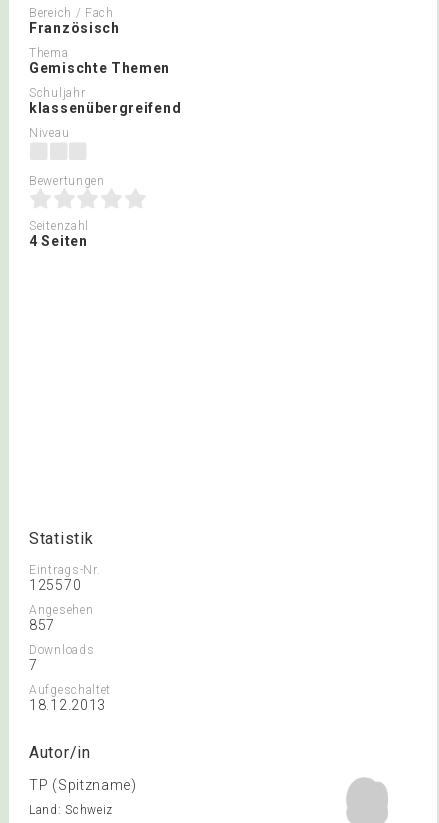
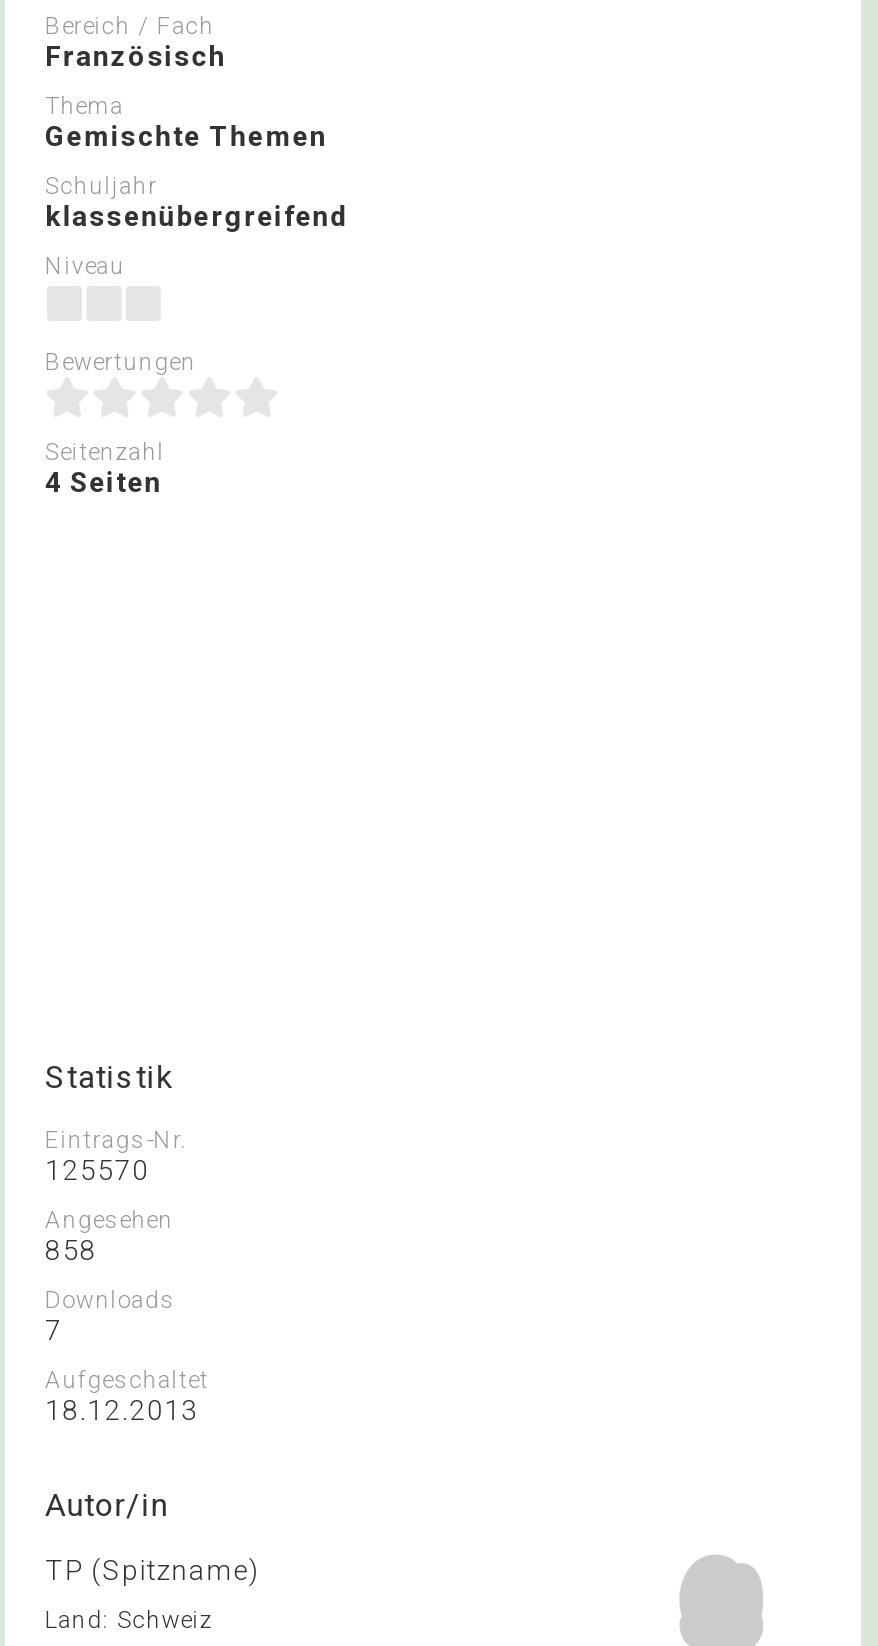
[29,617,55,633] 857 -> [45,1234,97,1266] 858

